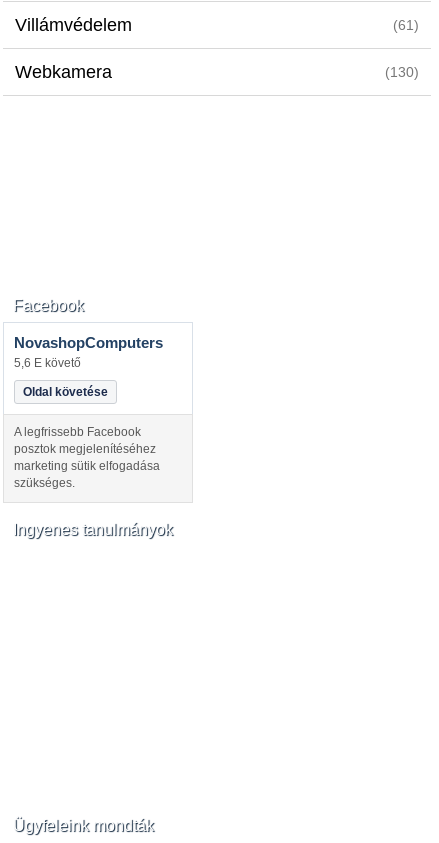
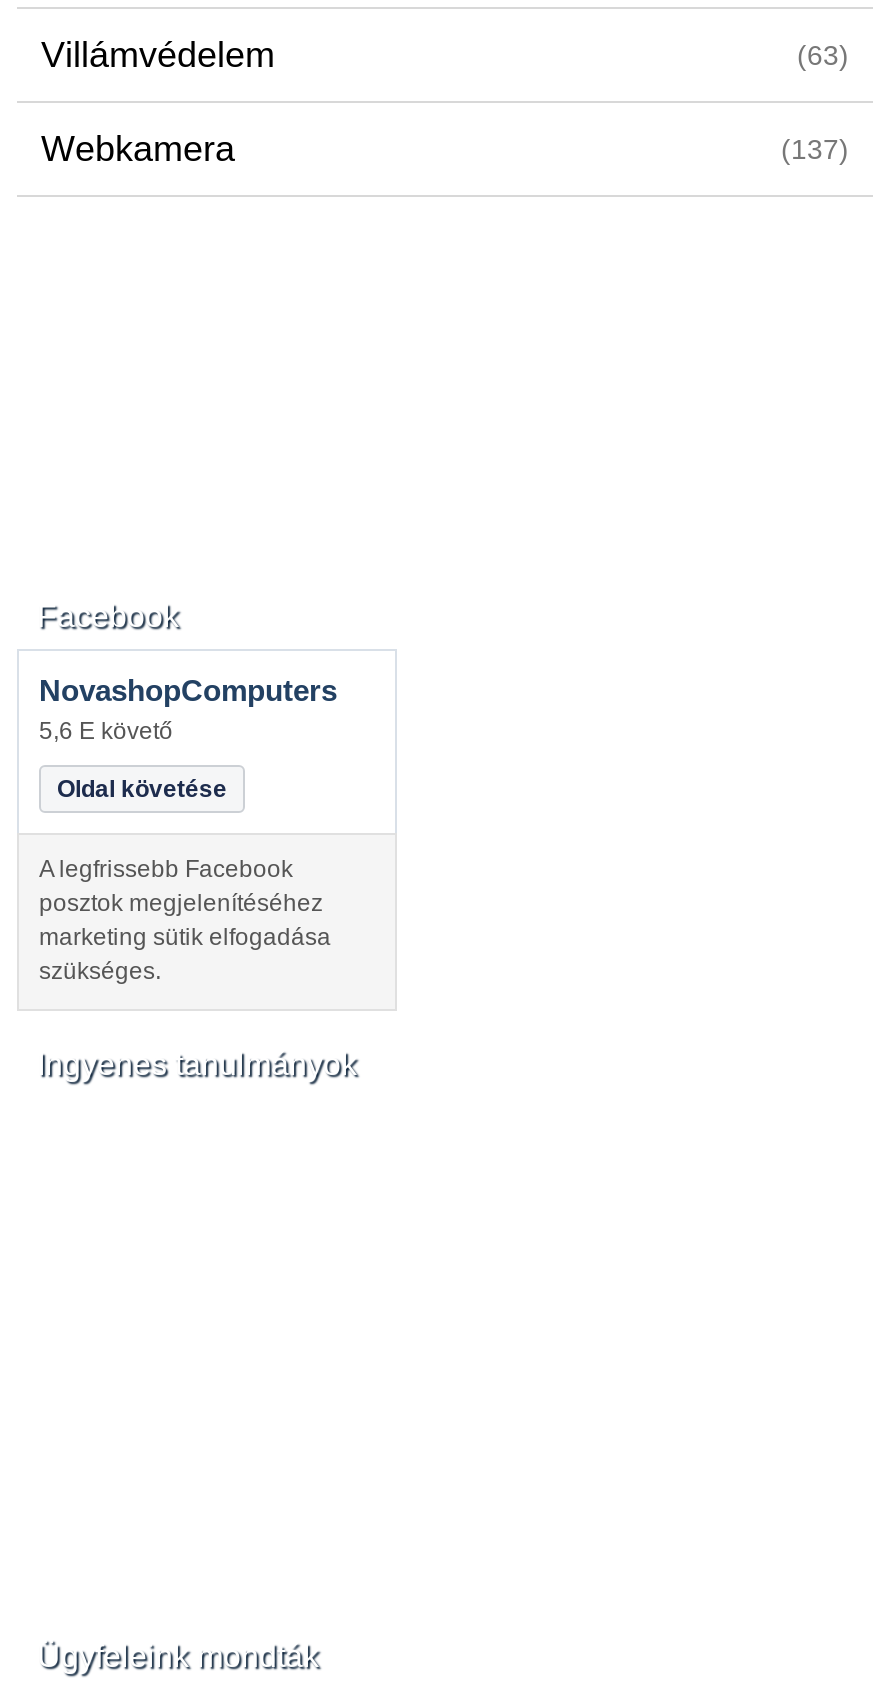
[393,17,419,33] (61) -> [797,39,849,71] (63)
[385,64,419,80] (130) -> [781,133,849,165] (137)

